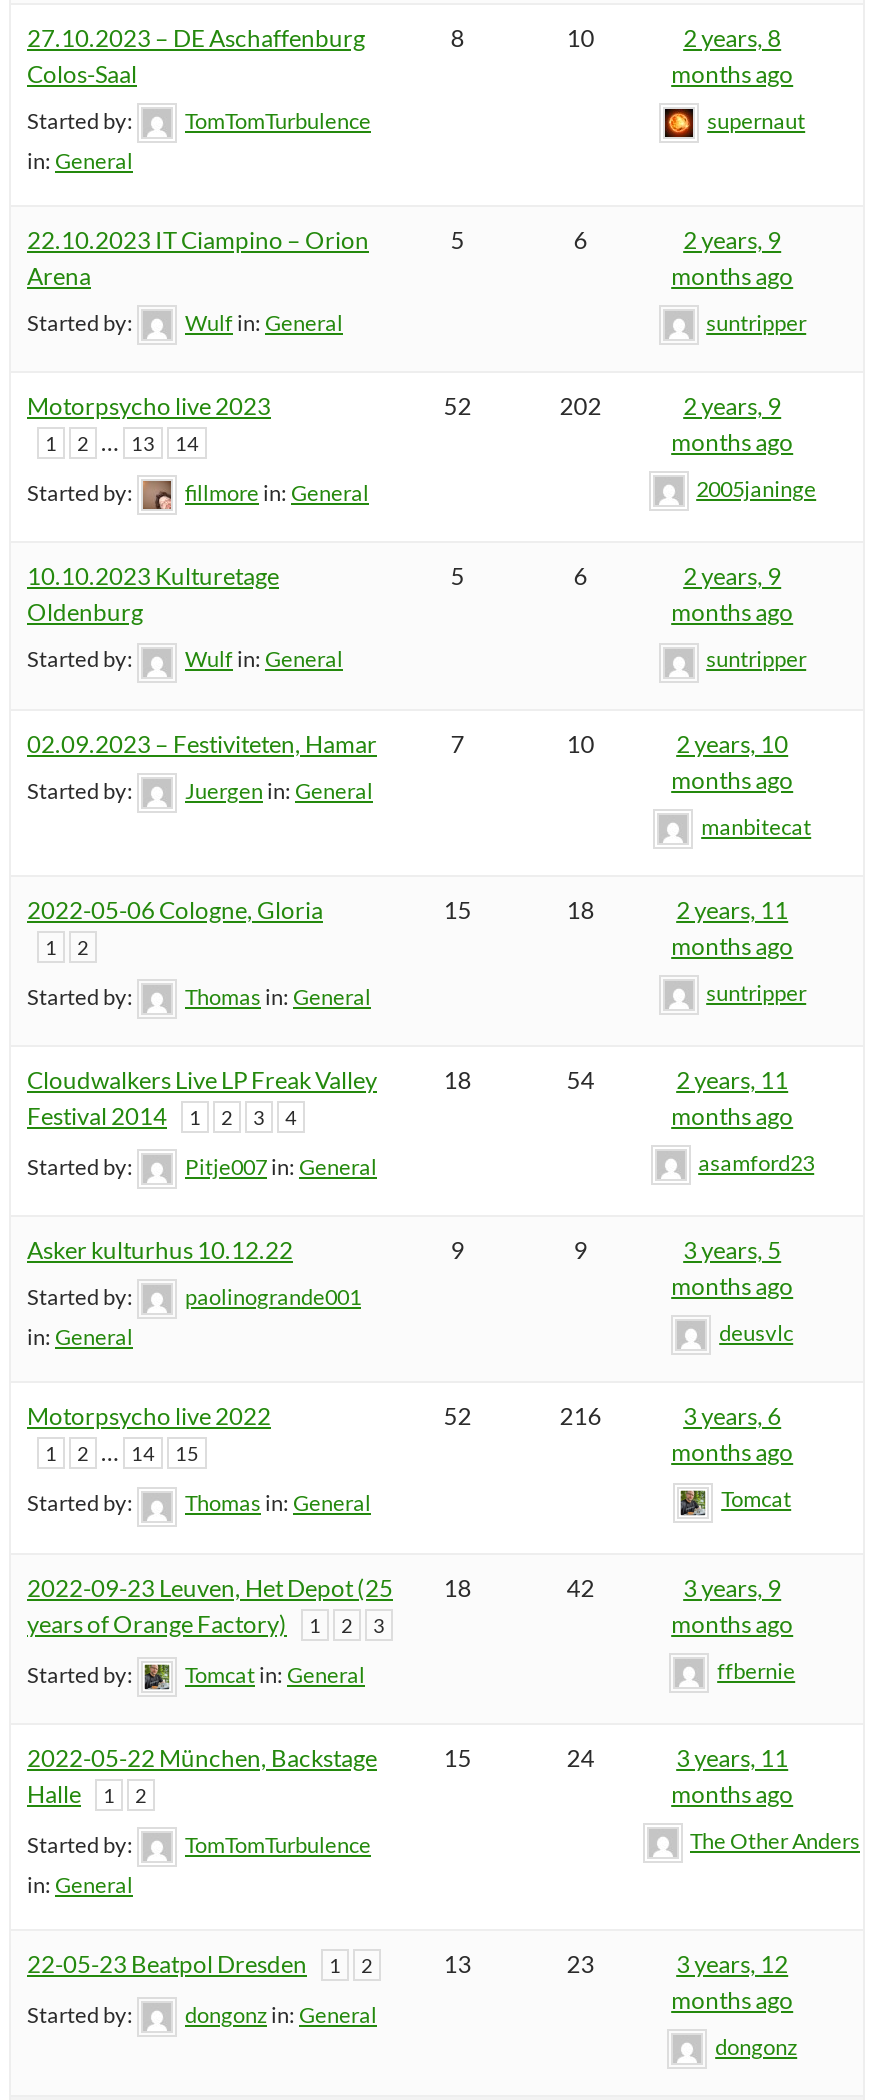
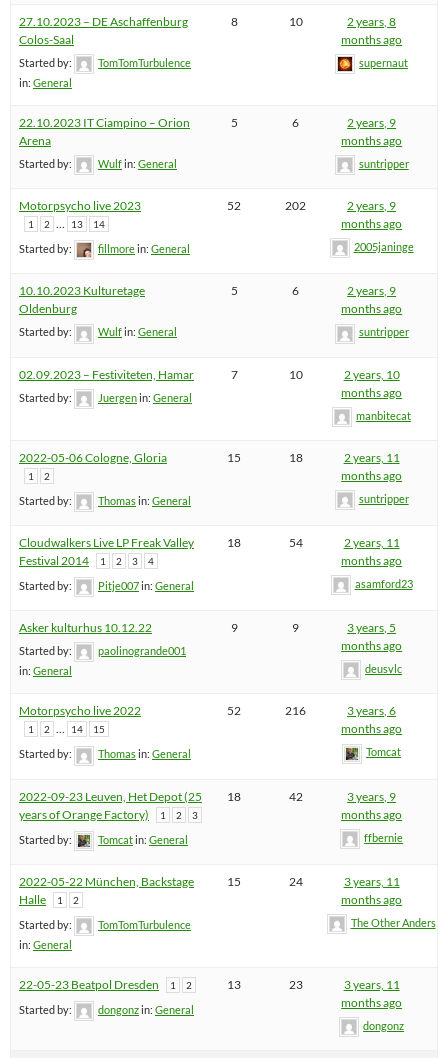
[676,1949,788,1979] 3 years, 12 -> [344,977,400,992] 3 years, 11

